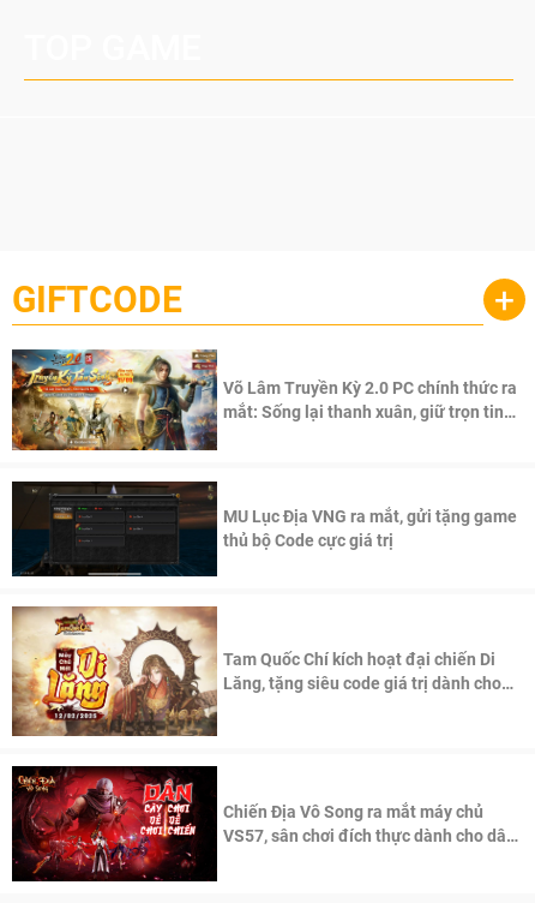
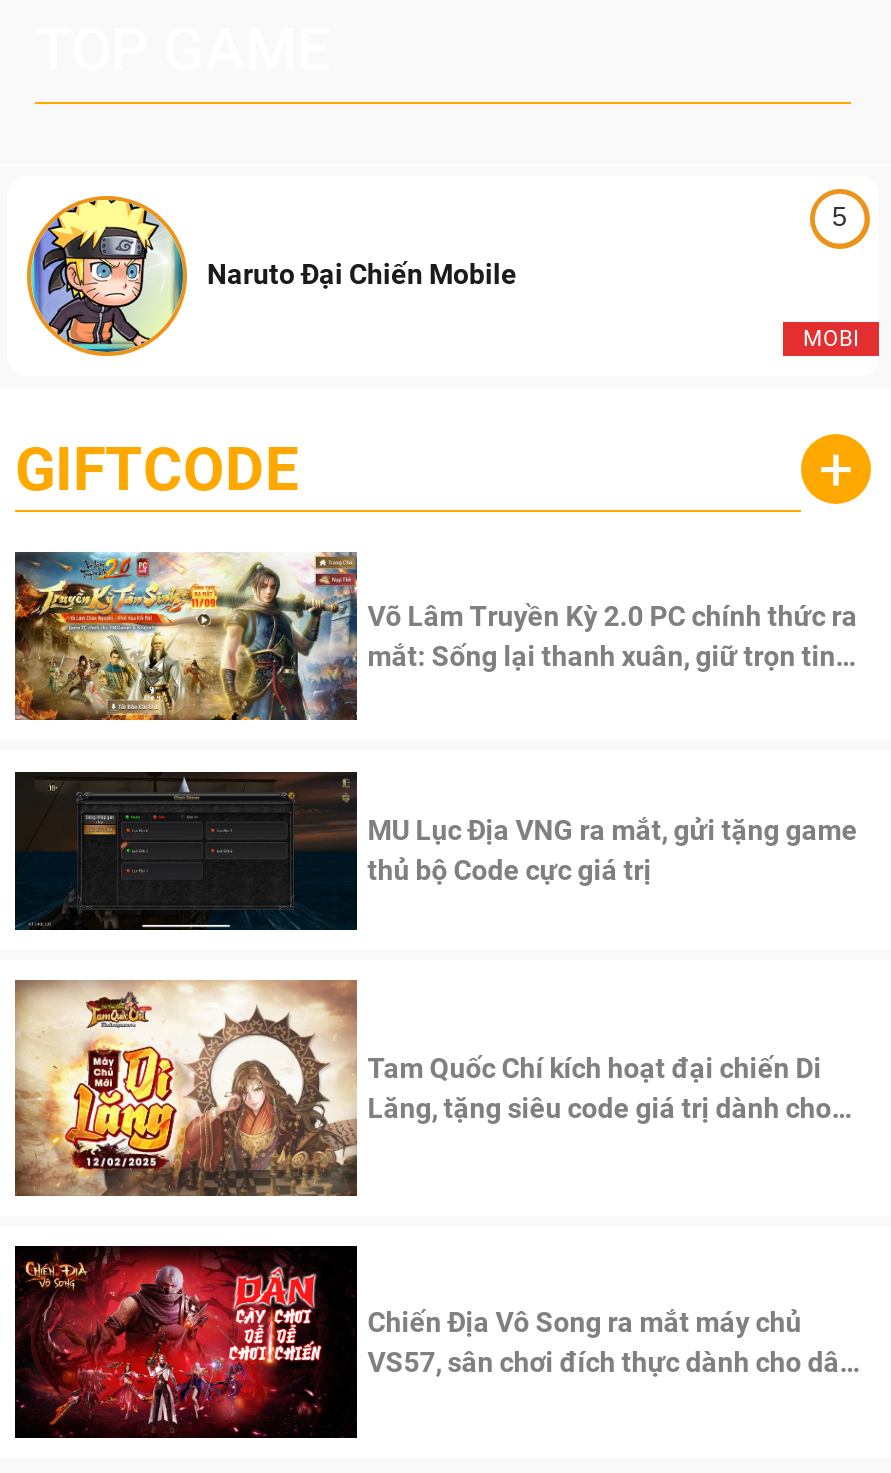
none -> [25,194,517,358] [image] | Naruto Đại Chiến Mobile
none -> [803,325,859,351] MOBI
none -> [832,200,847,231] 5

